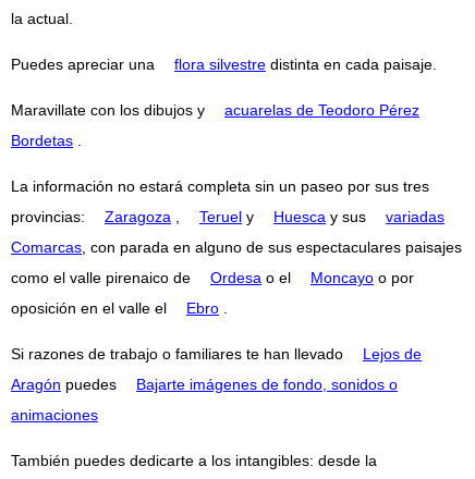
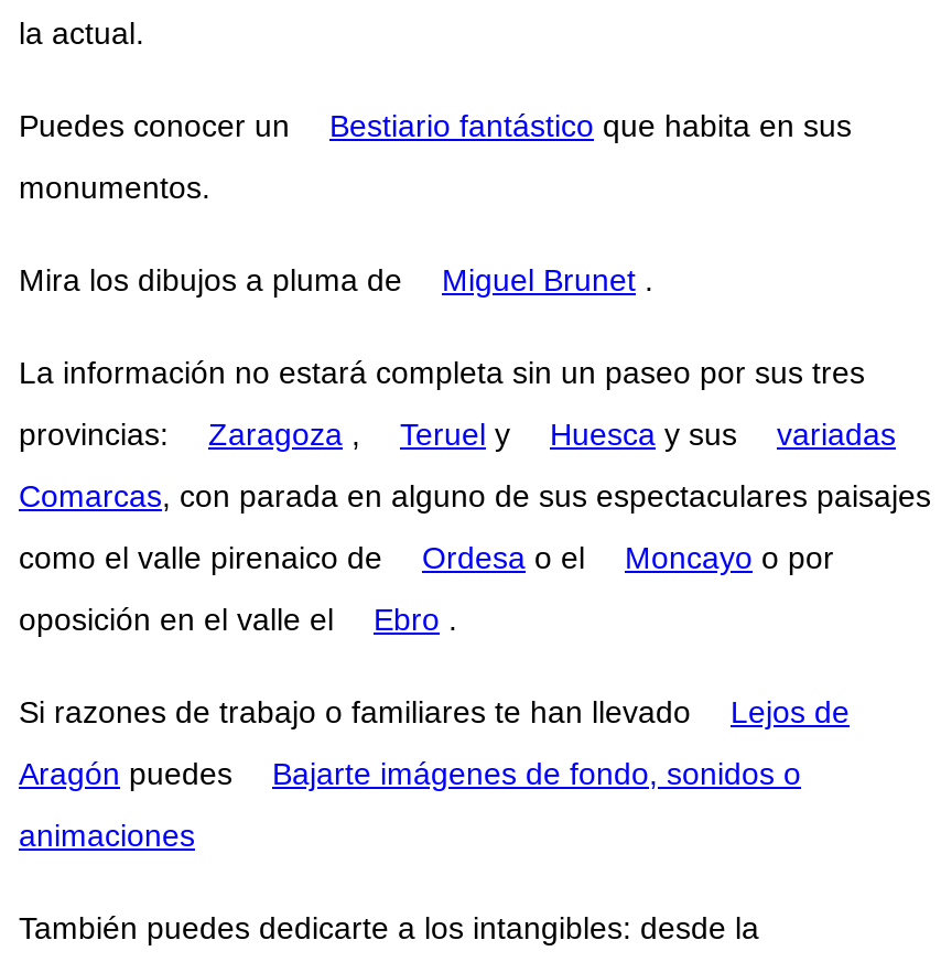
[11,56,437,73] Puedes apreciar una | flora silvestre distinta en cada paisaje. -> [19,109,852,144] Puedes conocer un | Bestiario fantástico que habita en sus
[11,102,419,119] Maravillate con los dibujos y | acuarelas de Teodoro Pérez -> [19,170,210,206] monumentos.
[11,132,82,149] Bordetas. -> [19,263,653,298] Mira los dibujos a pluma de | Miguel Brunet.

